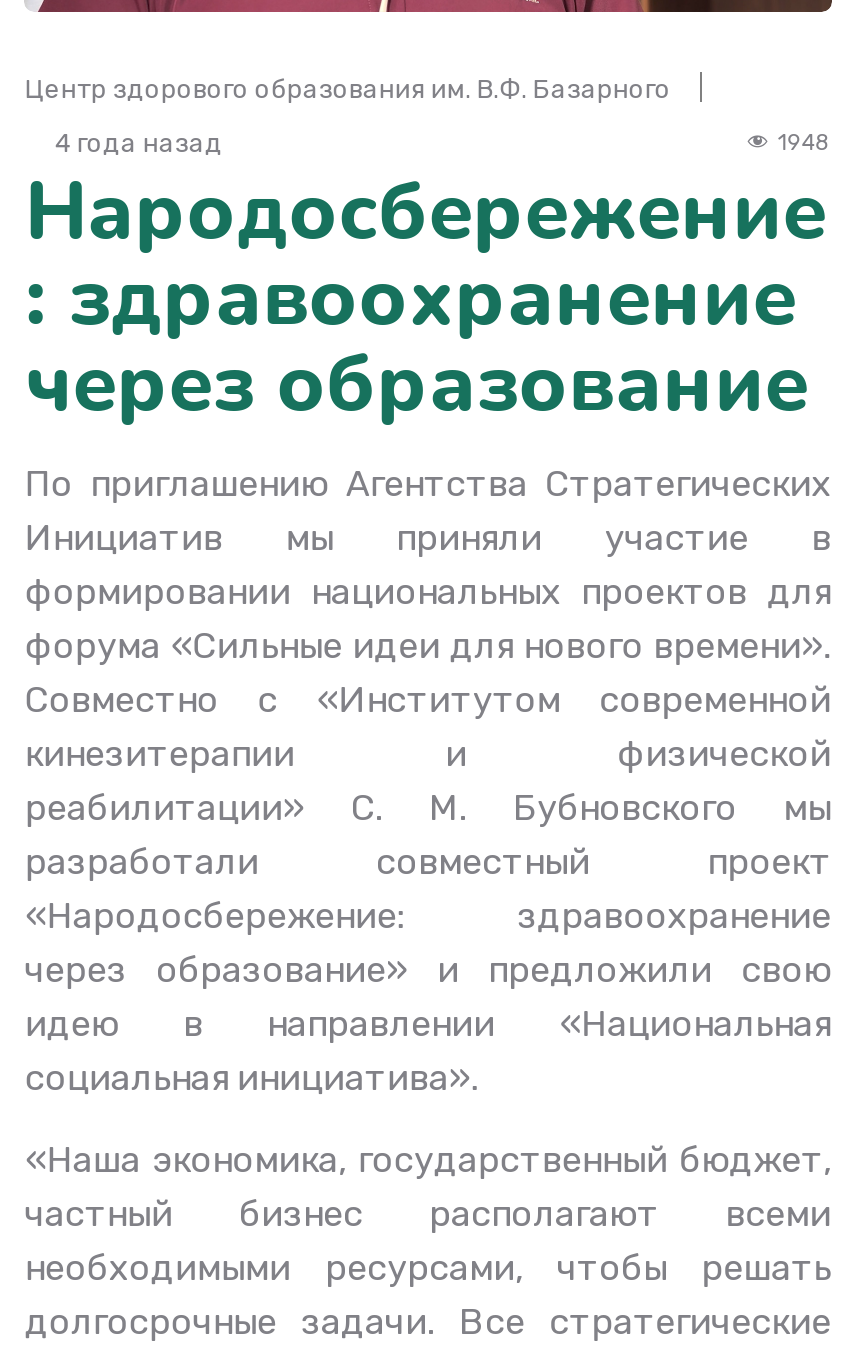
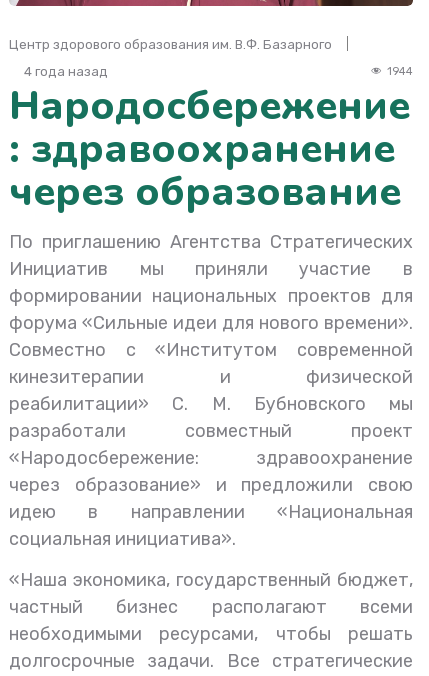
[777,130,831,156] 1948 -> [387,65,413,78] 1944

